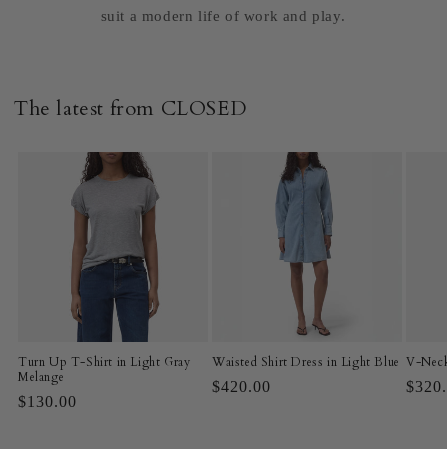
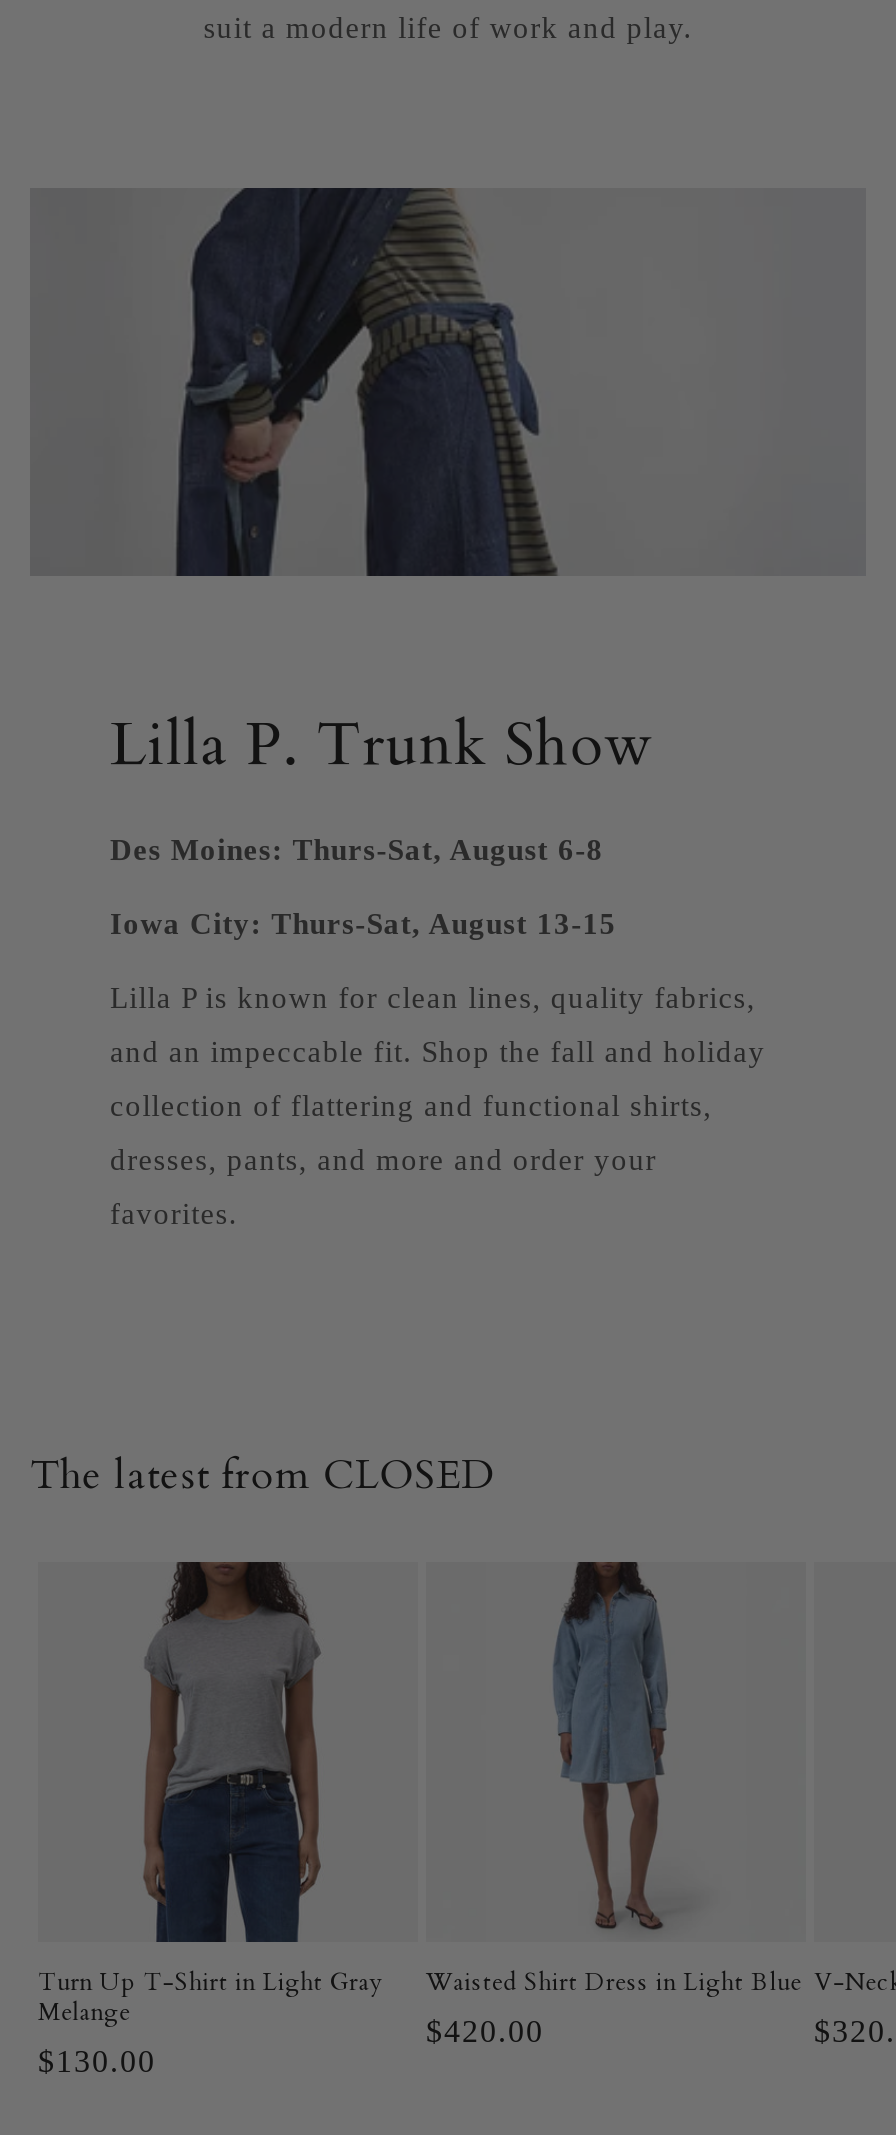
none -> [30,185,864,579] [image]
none -> [110,704,766,1230] Lilla P. Trunk Show | Des Moines: Thurs-Sat, August 6-8 | Iowa City: Thurs-Sat, August 13-15 | Lilla P is known for clean lines, quality fabrics, | and an impeccable fit. Shop the fall and holiday | collection of flattering and functional shirts, | dresses, pants, and more and order your | favorites.

